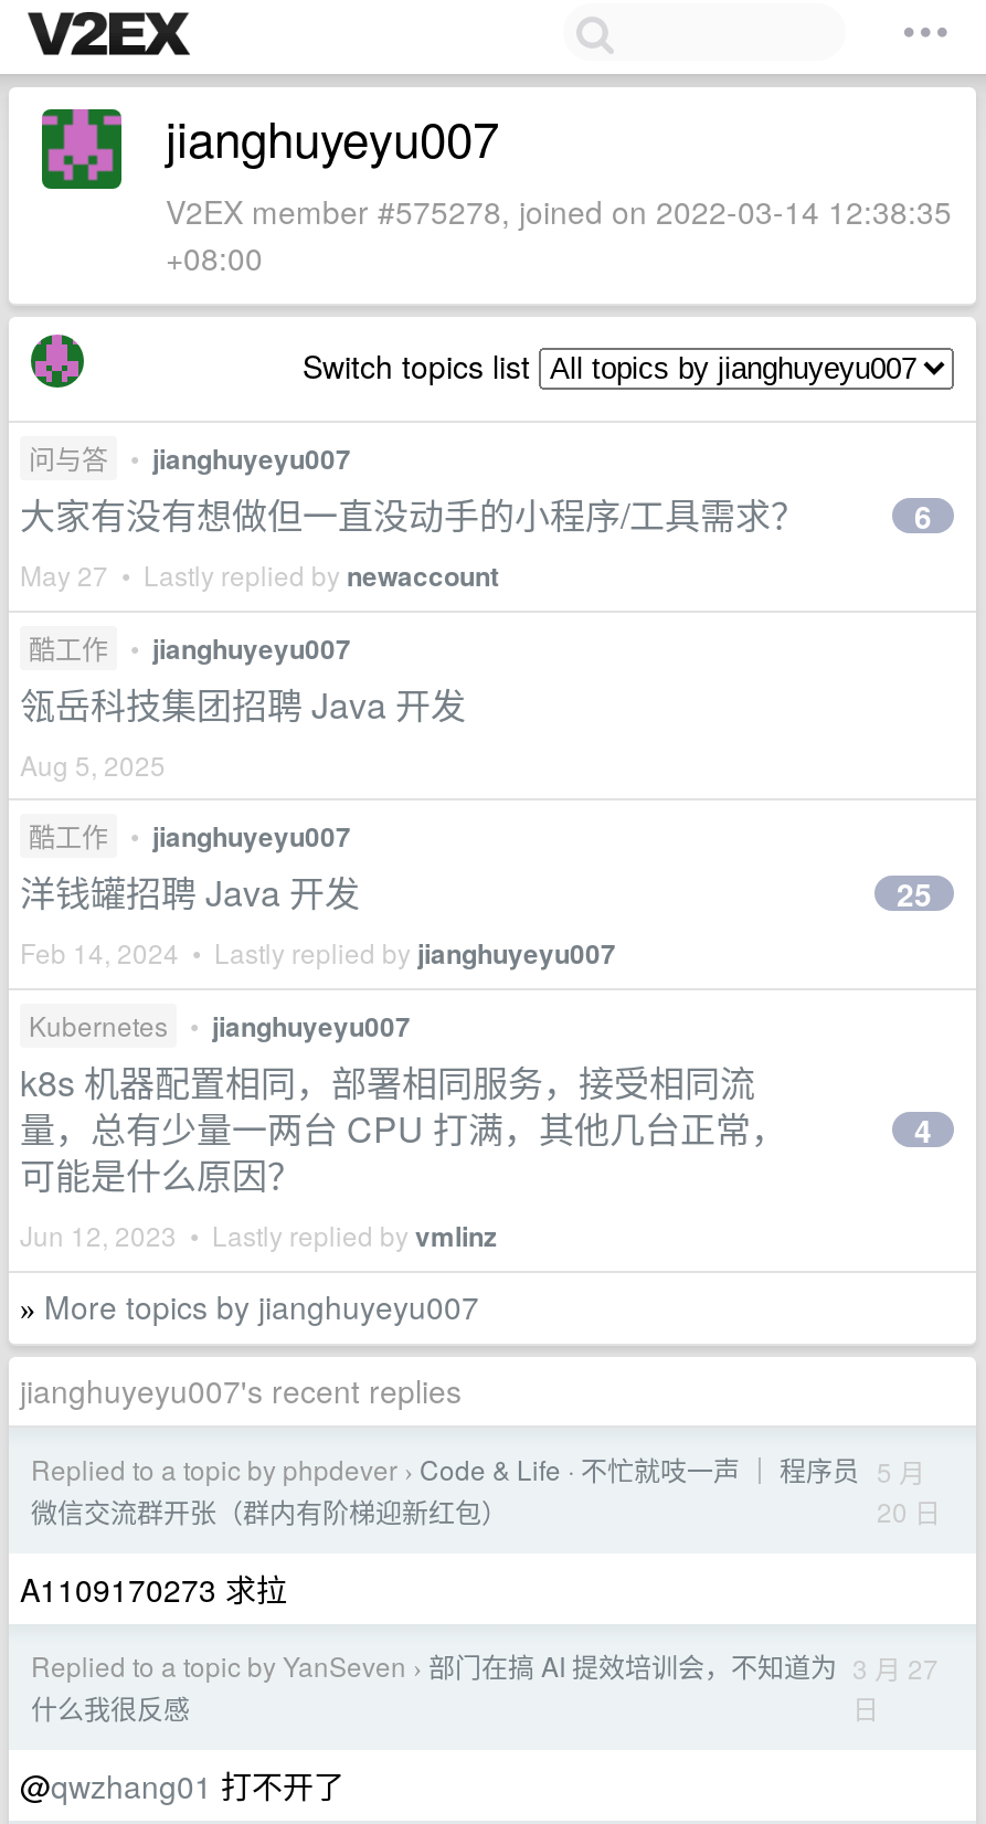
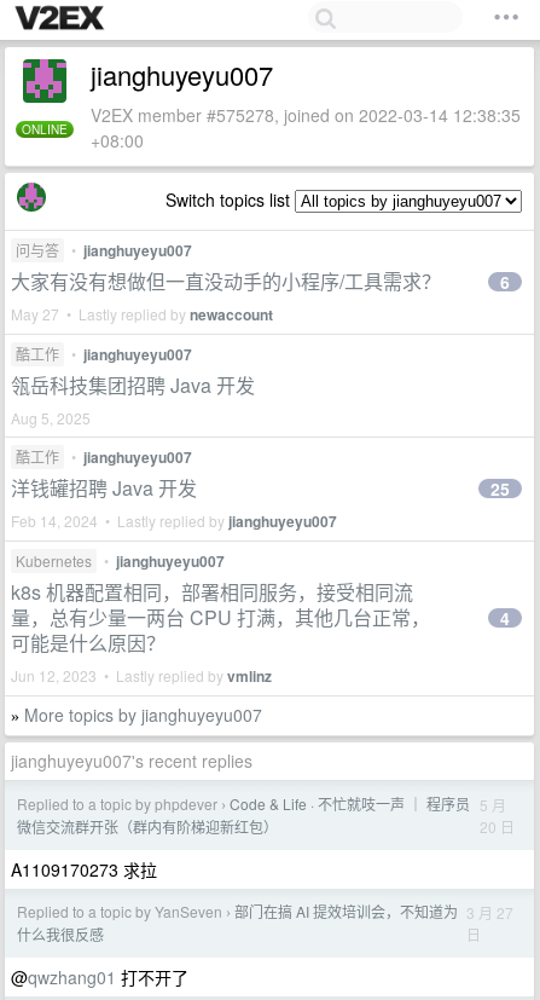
none -> [22,121,68,138] ONLINE

